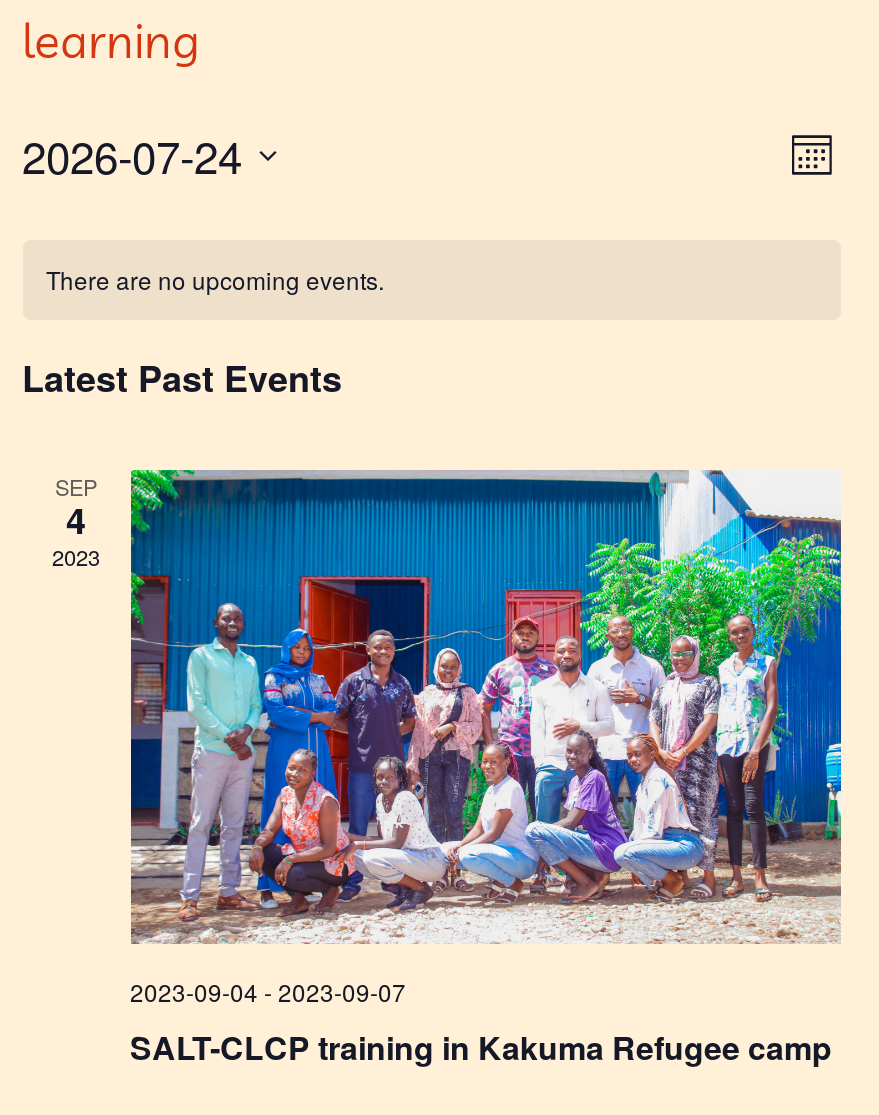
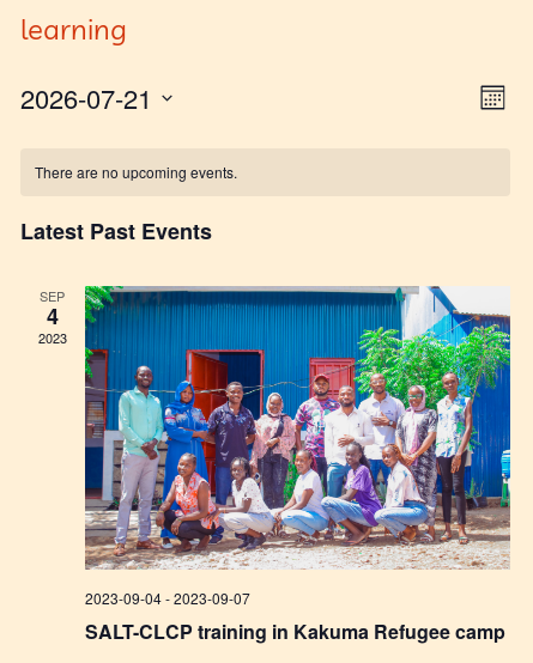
[22,124,242,186] 2026-07-24 -> [20,79,152,116] 2026-07-21

